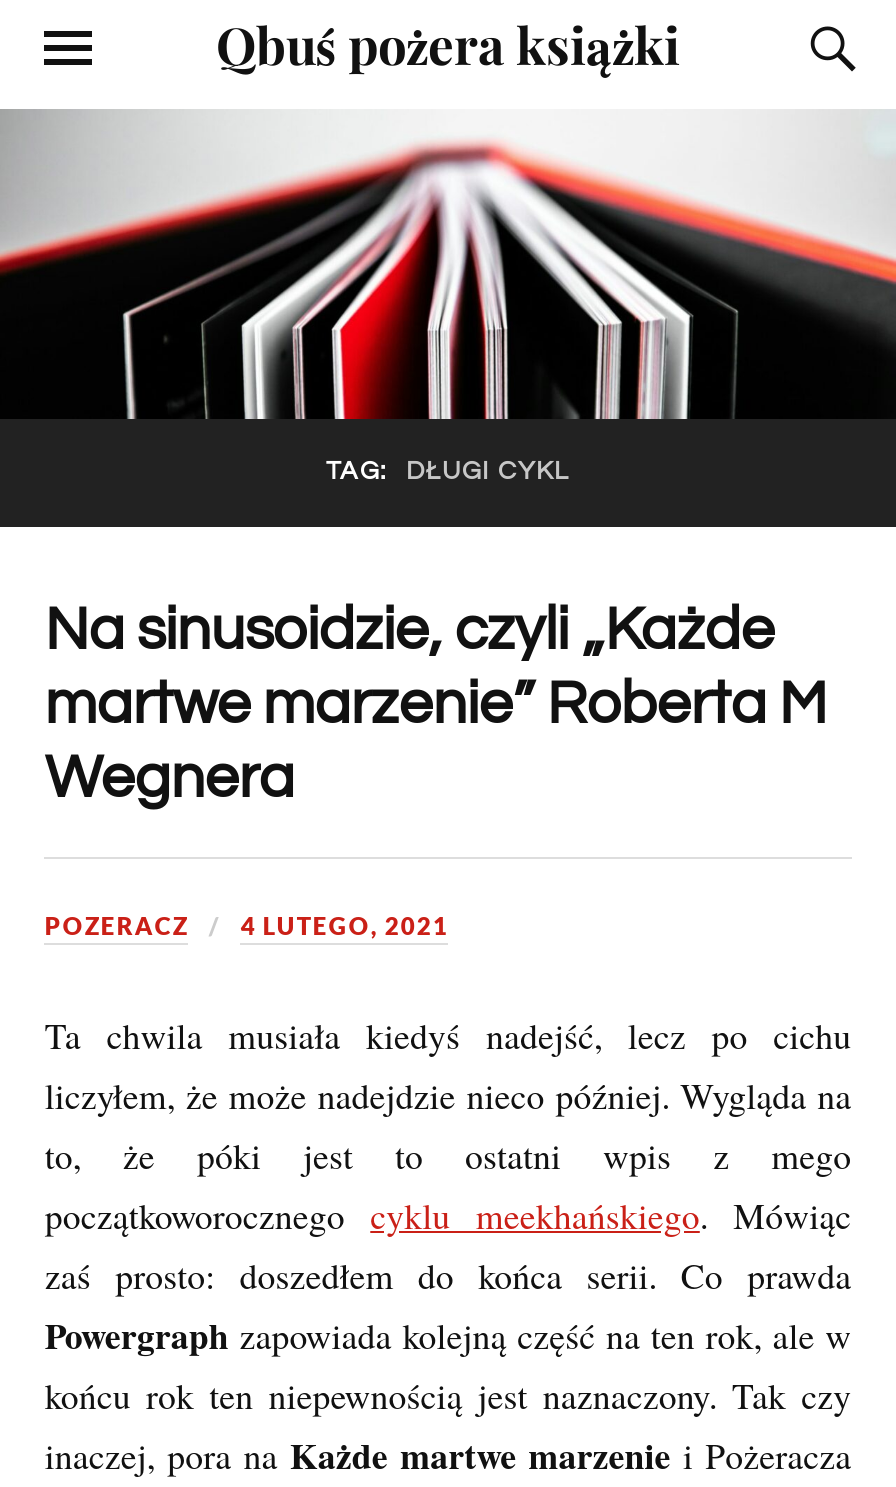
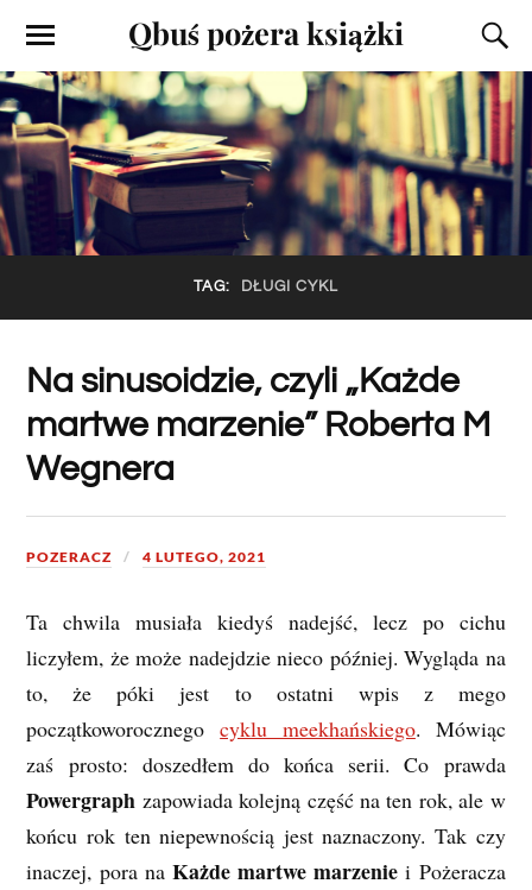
[6,109,890,421] [image] -> [4,70,528,257] [image]

